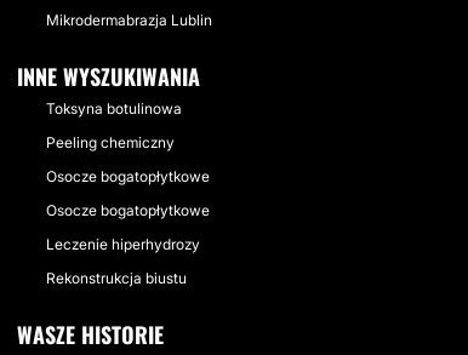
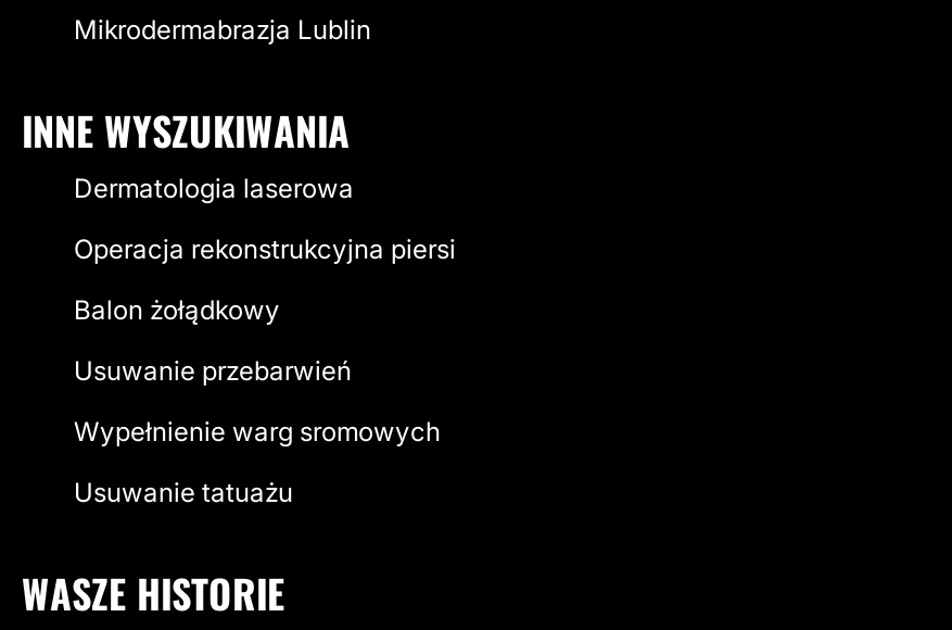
[46,99,182,118] Toksyna botulinowa -> [74,172,354,204] Dermatologia laserowa
[46,133,175,151] Peeling chemiczny -> [74,232,456,265] Operacja rekonstrukcyjna piersi
[46,167,210,185] Osocze bogatopłytkowe -> [74,293,280,326] Balon żołądkowy
[46,201,210,219] Osocze bogatopłytkowe -> [74,354,352,387] Usuwanie przebarwień
[46,235,200,253] Leczenie hiperhydrozy -> [74,415,441,448] Wypełnienie warg sromowych
[46,269,187,287] Rekonstrukcja biustu -> [74,476,293,508] Usuwanie tatuażu

